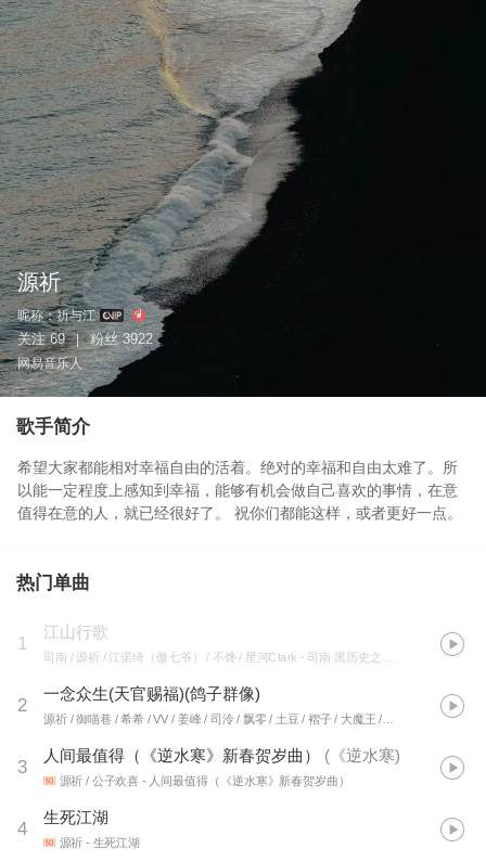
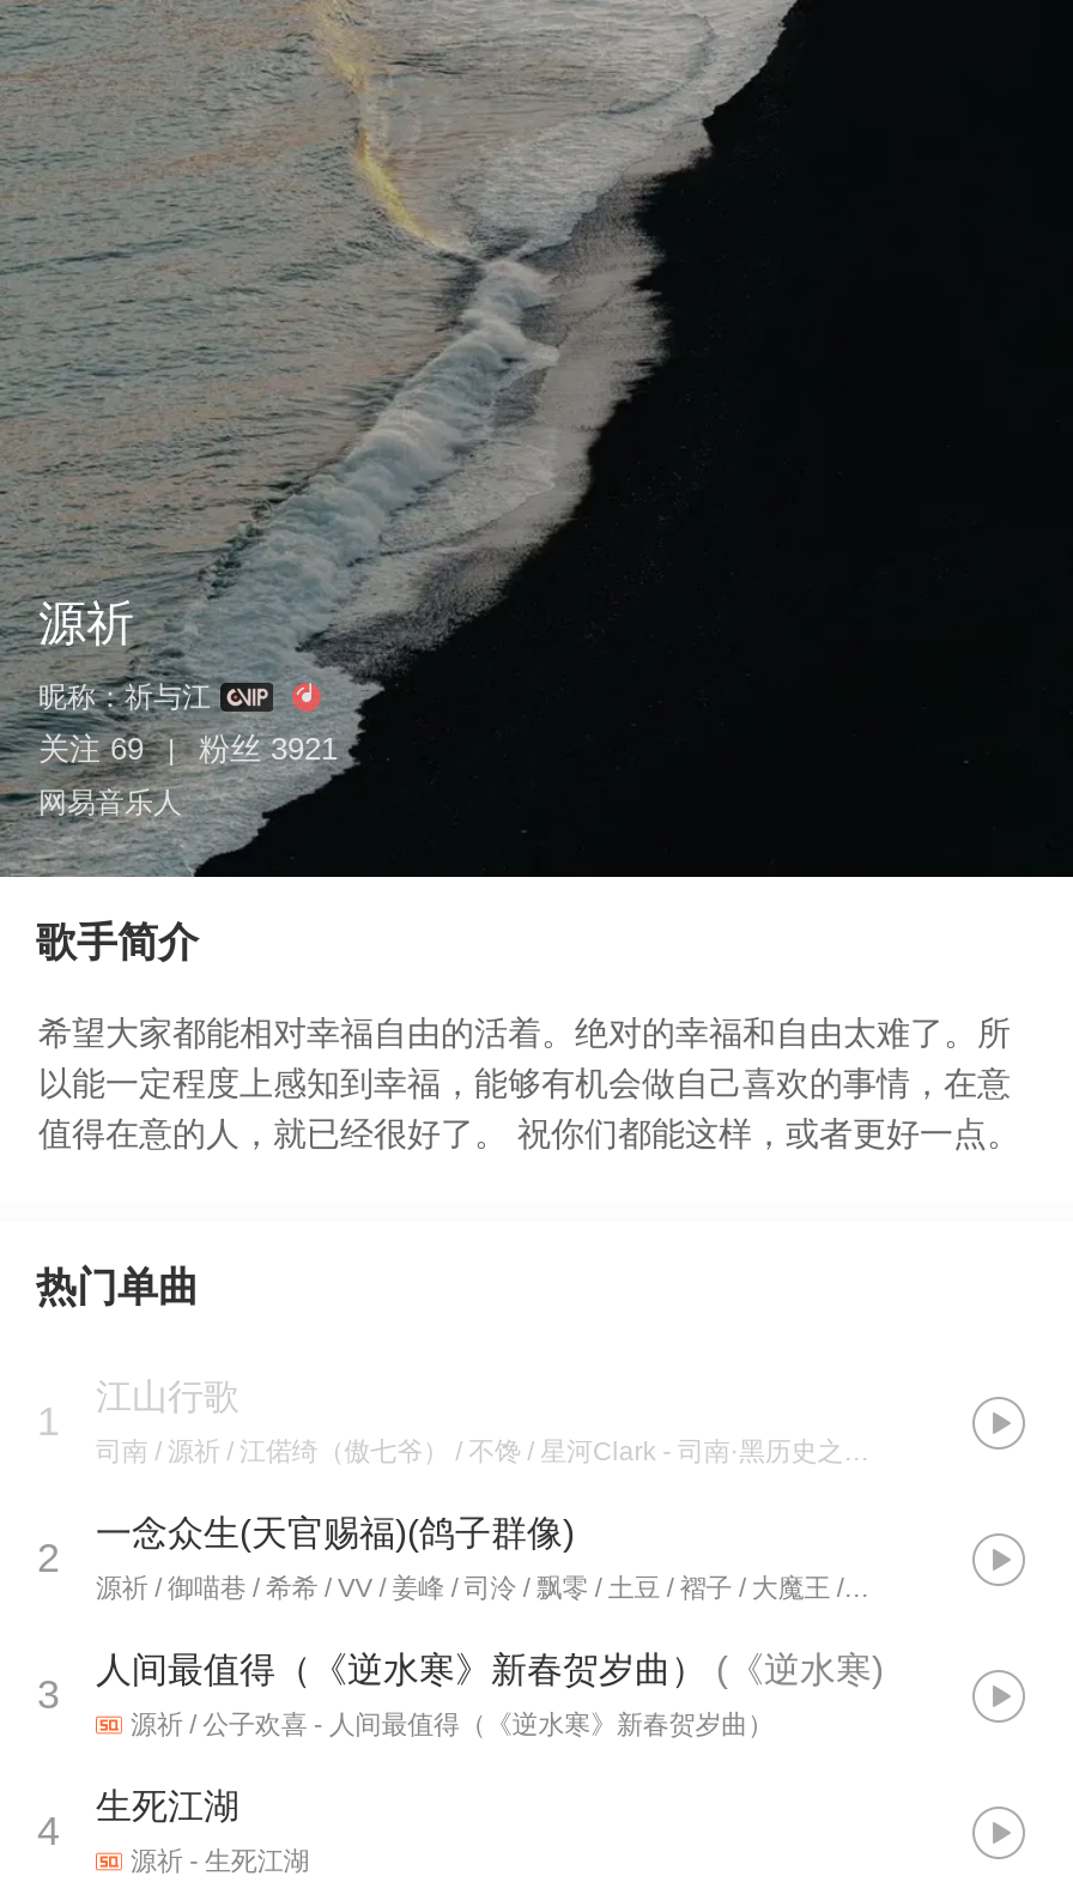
[90,331,153,347] 粉丝 3922 -> [199,732,338,768] 粉丝 3921

